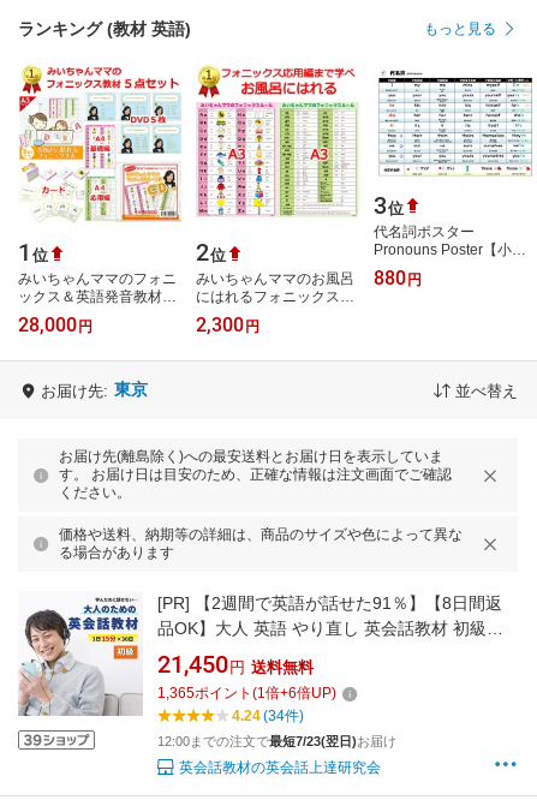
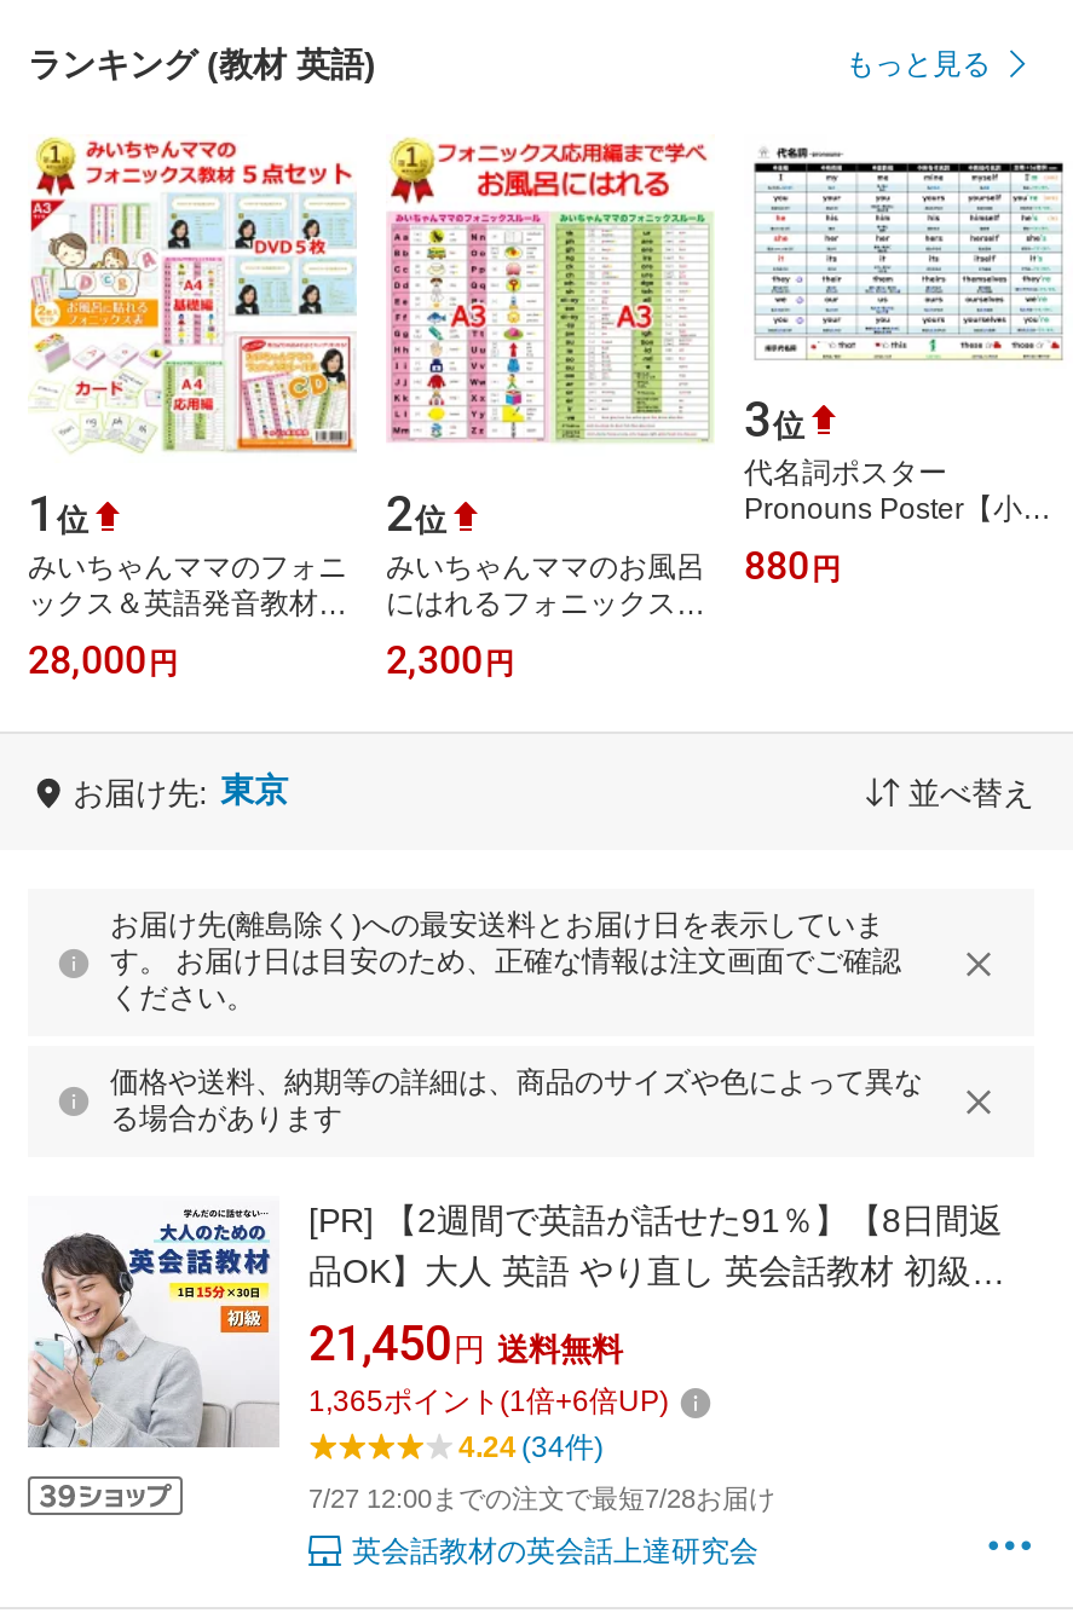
[157,735,396,749] 12:00までの注文で最短7/23(翌日)お届け -> [308,1485,775,1514] 7/27 12:00までの注文で最短7/28お届け

